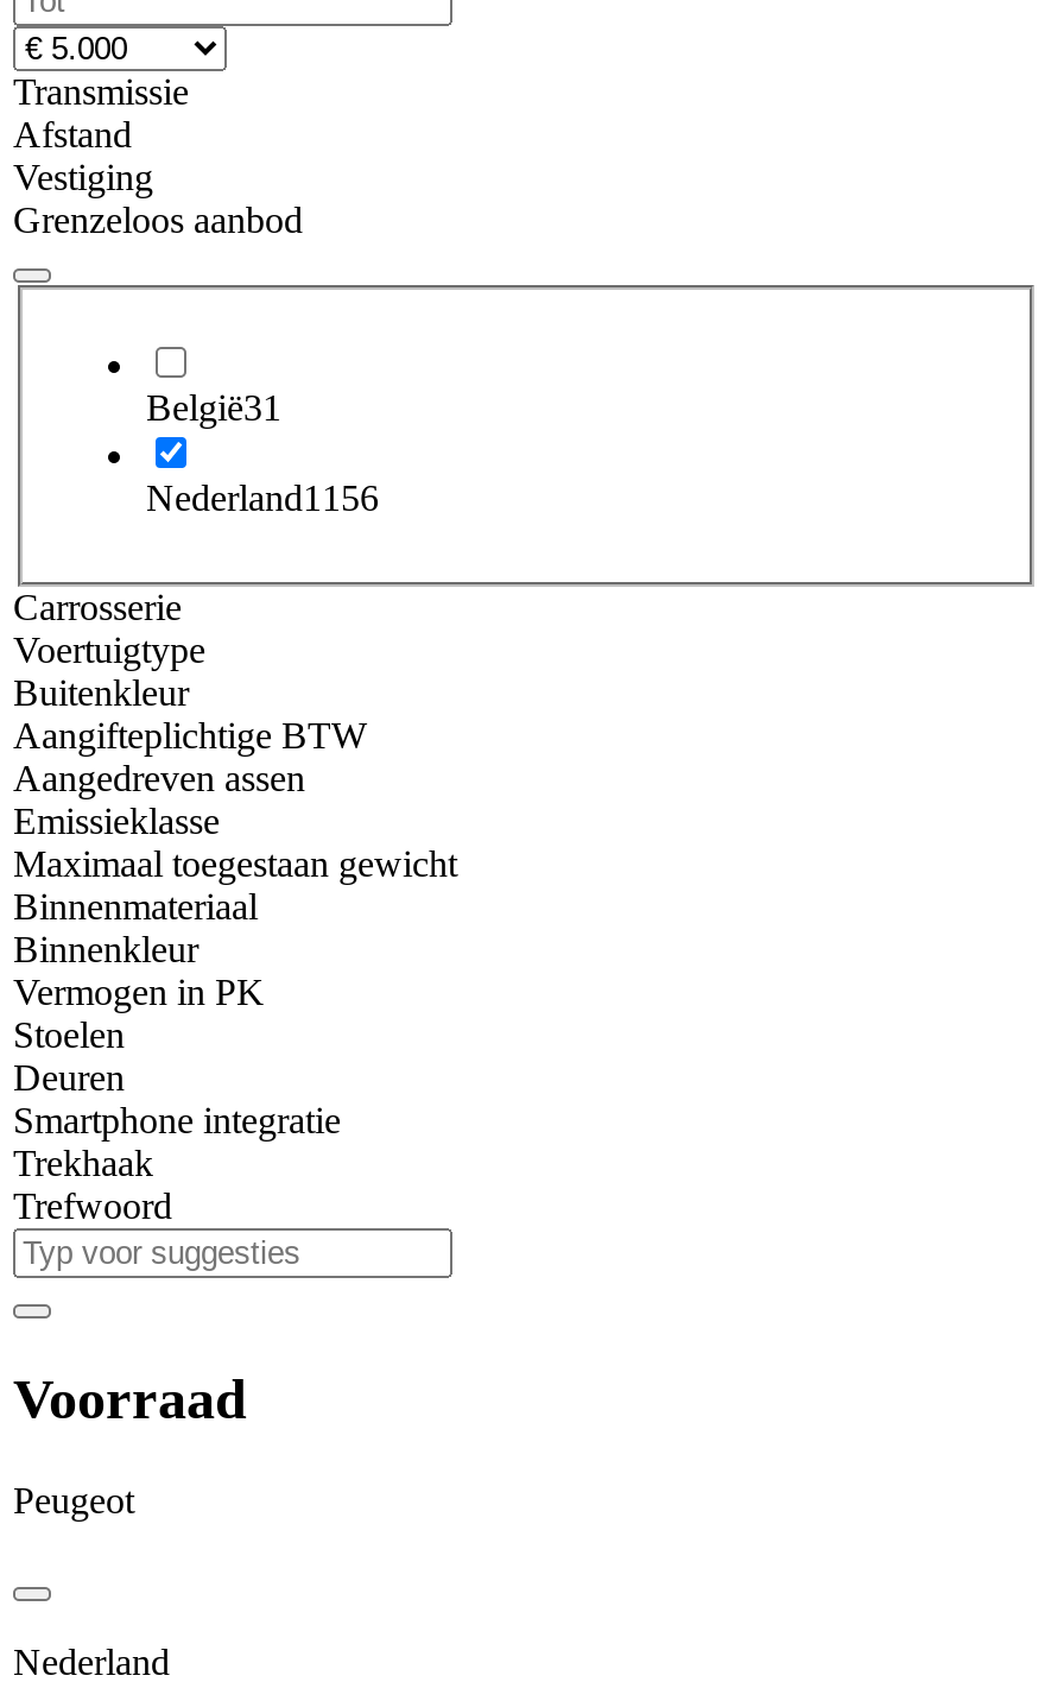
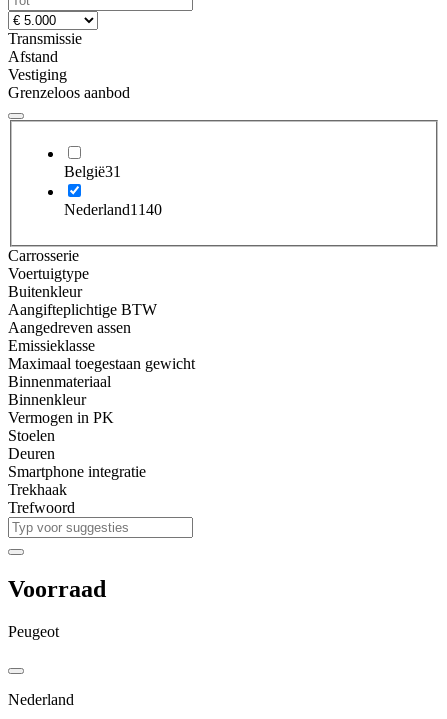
[146,478,379,519] Nederland1156 -> [64,201,162,218] Nederland1140

